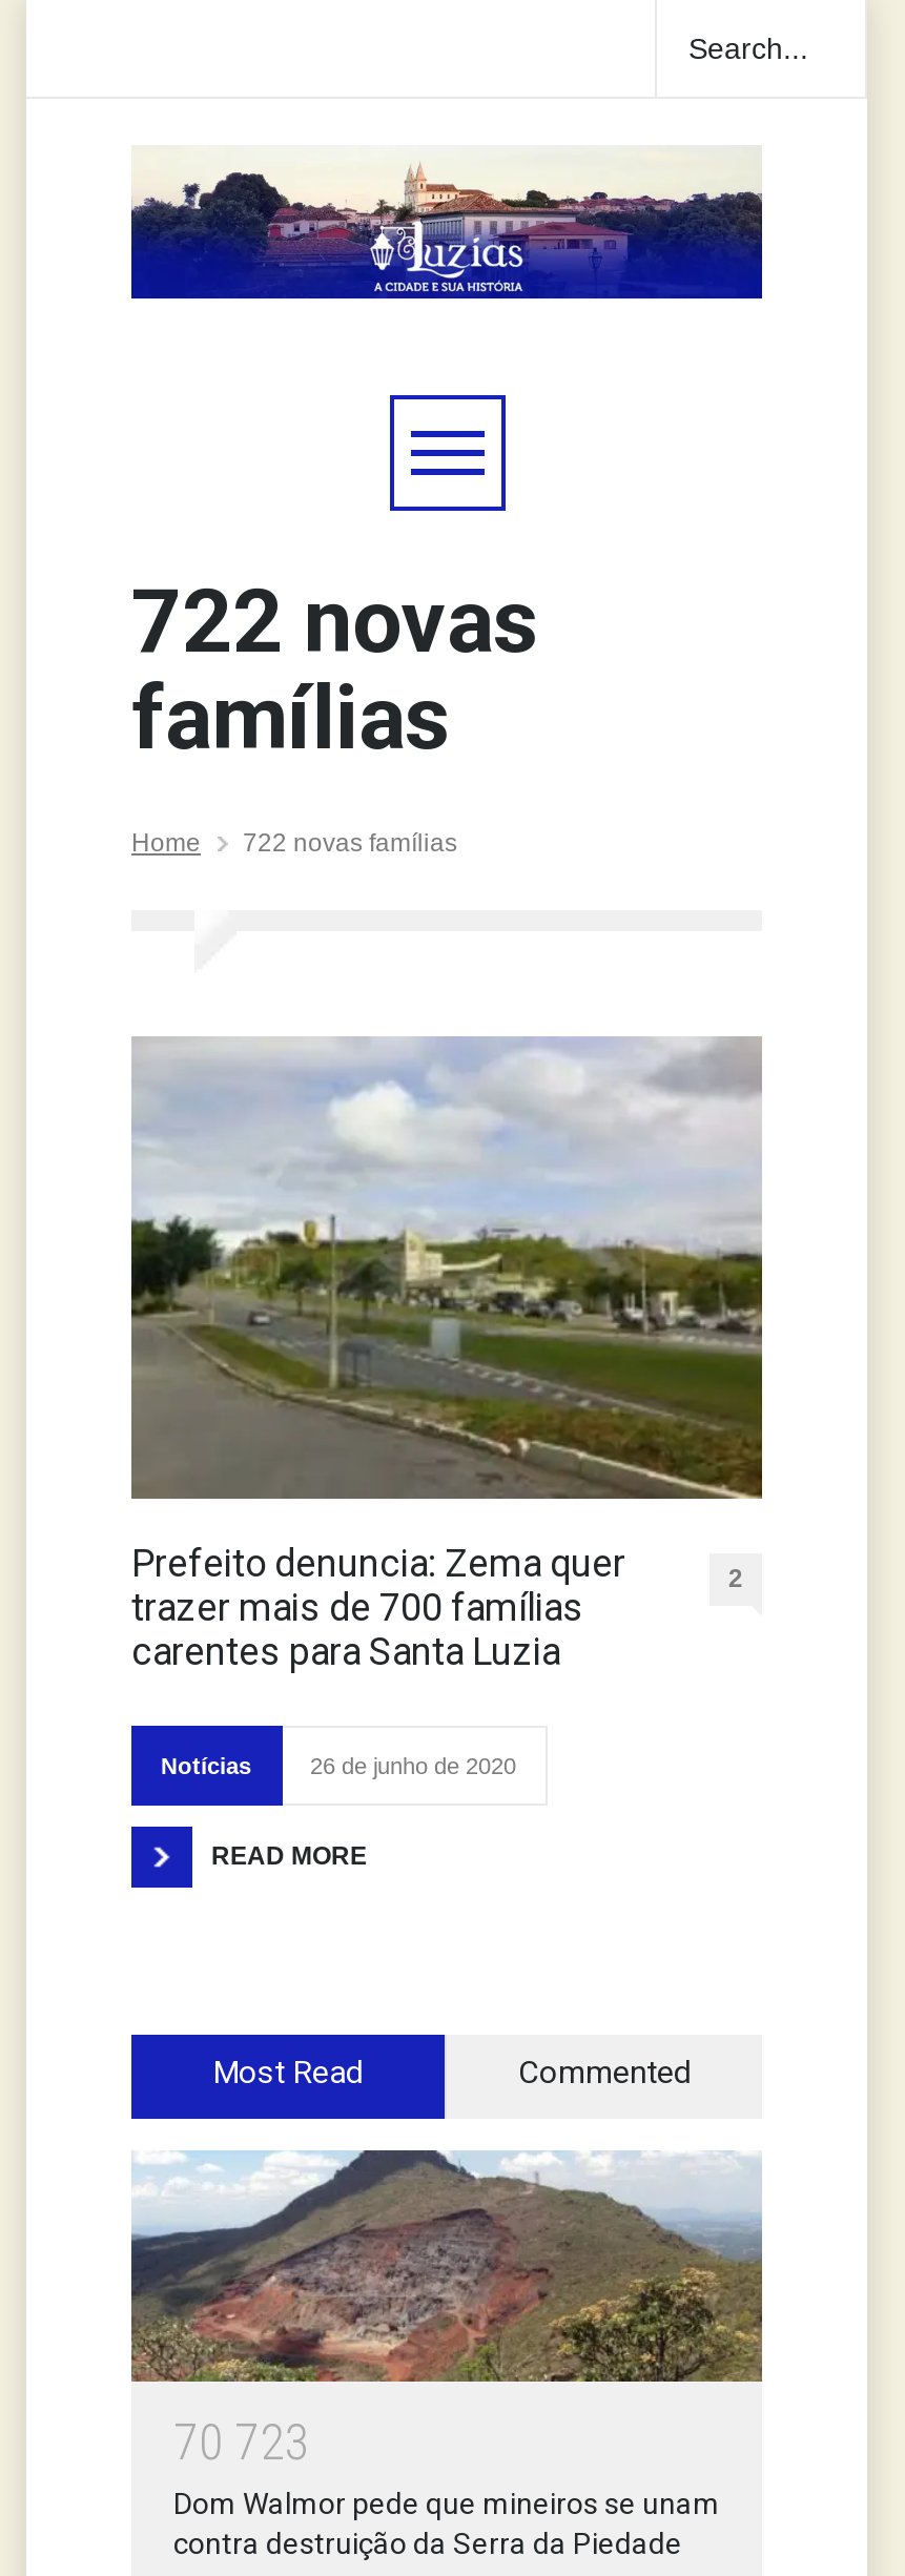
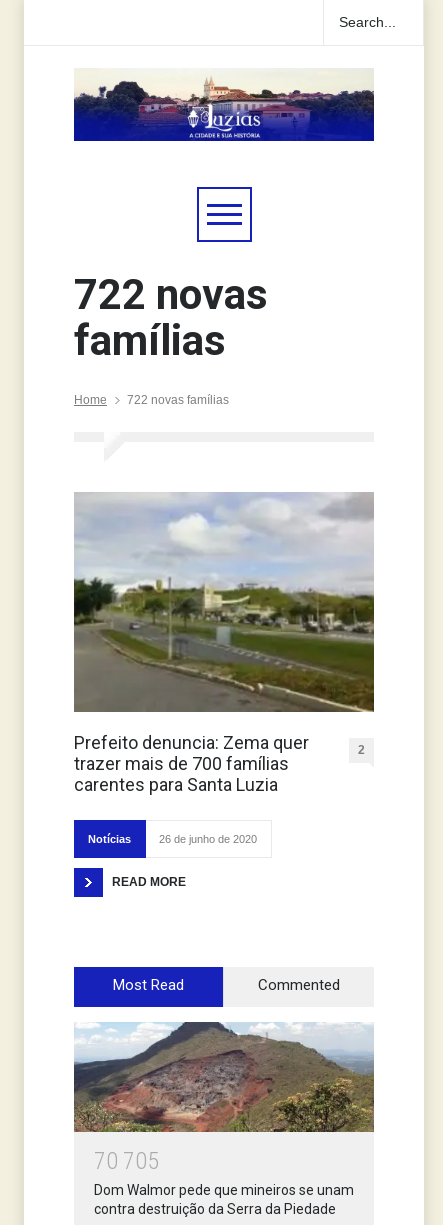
[173,2413,310,2472] 70 723 -> [94,1147,159,1175] 70 705

